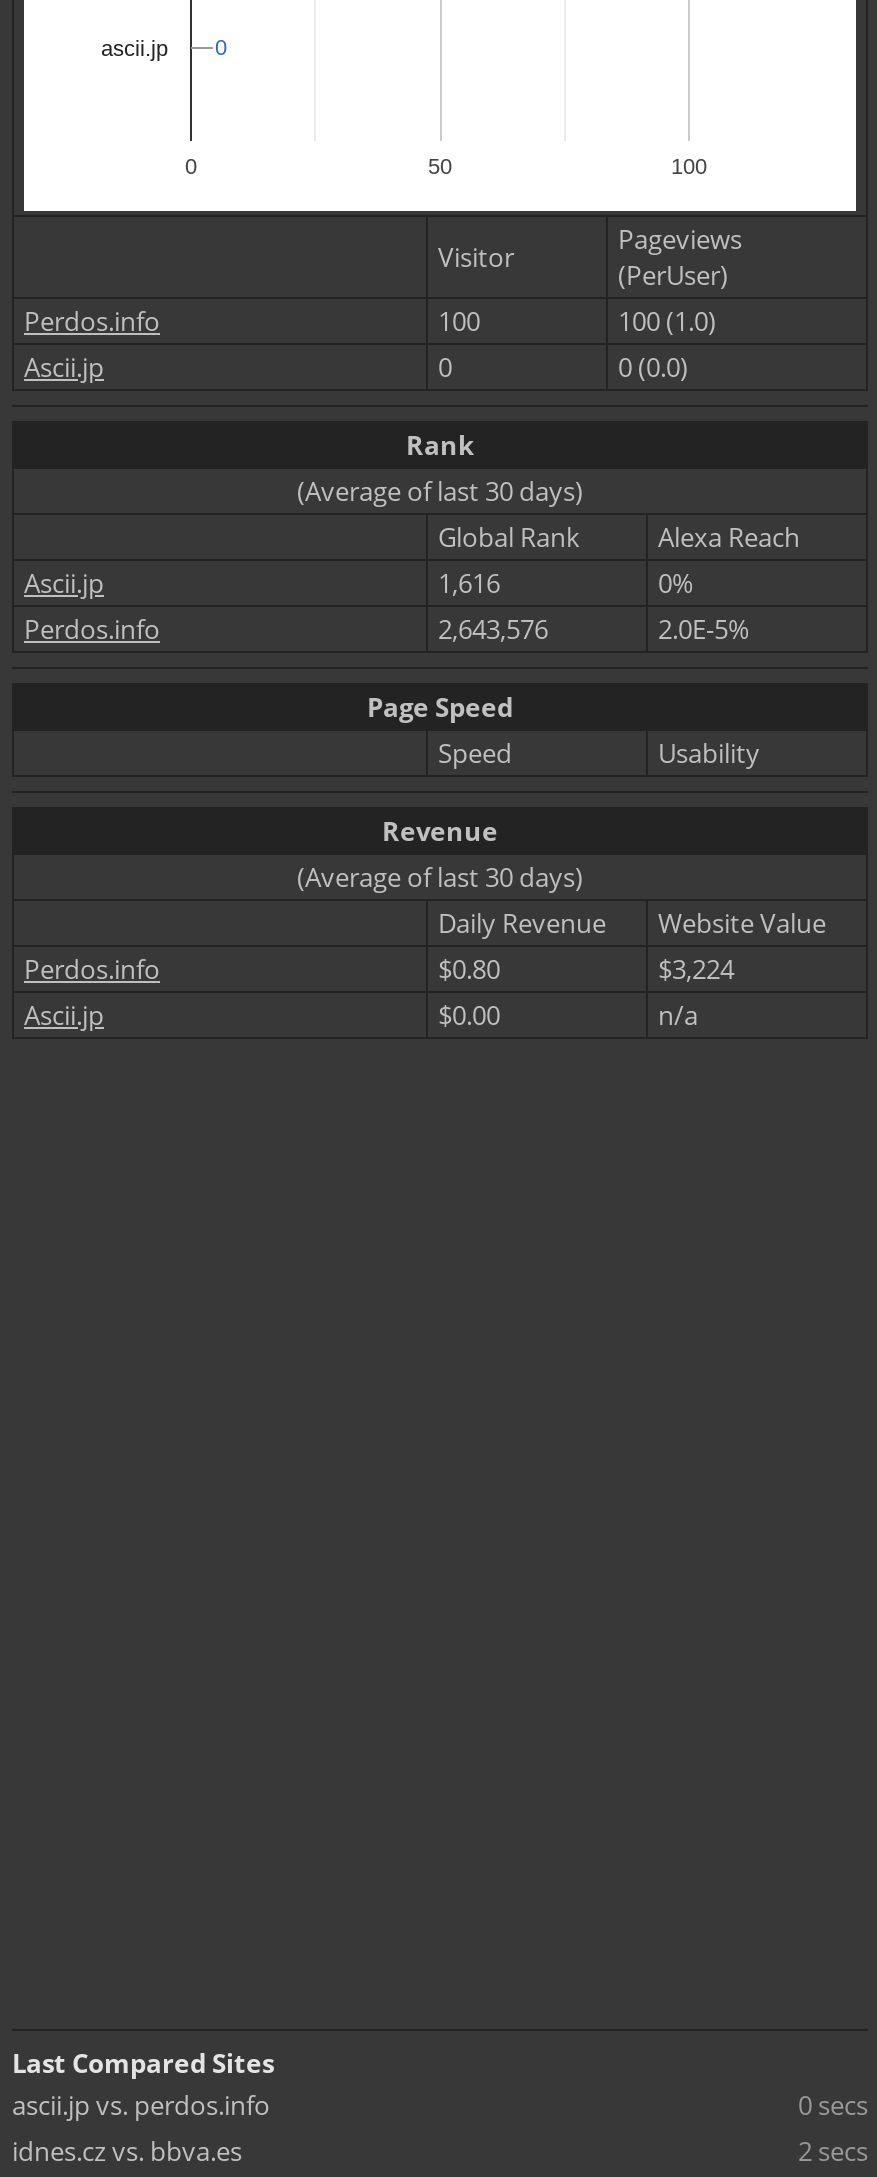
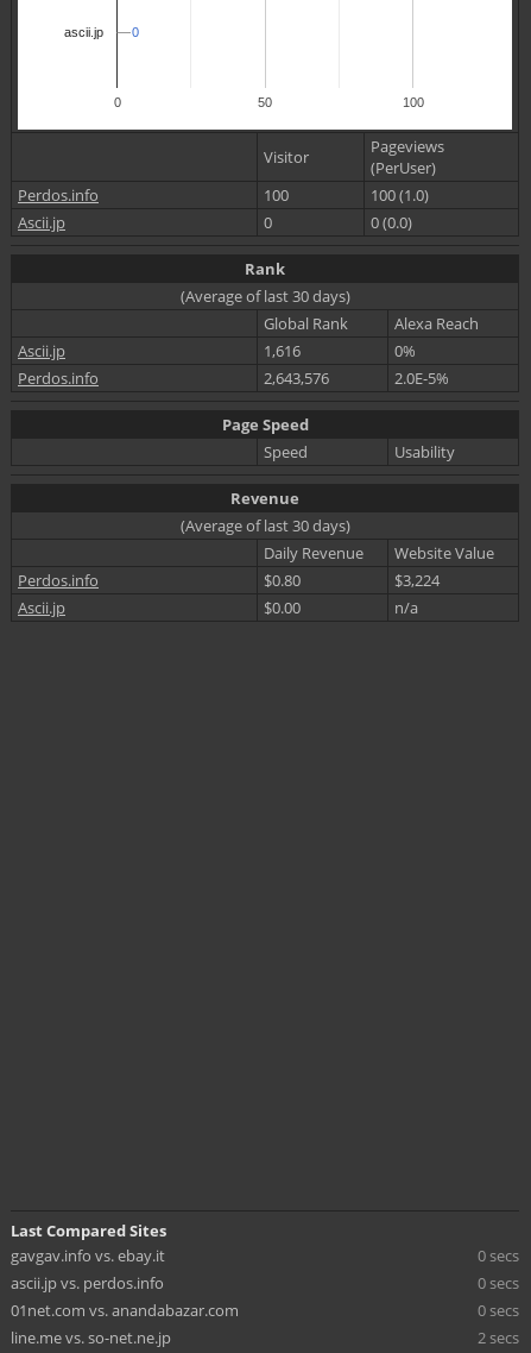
none -> [11,1245,519,1267] gavgav.info vs. ebay.it | 0 secs
[12,2134,242,2170] idnes.cz vs. bbva.es -> [11,1300,519,1349] 01net.com vs. anandabazar.com | 0 secs | line.me vs. so-net.ne.jp

